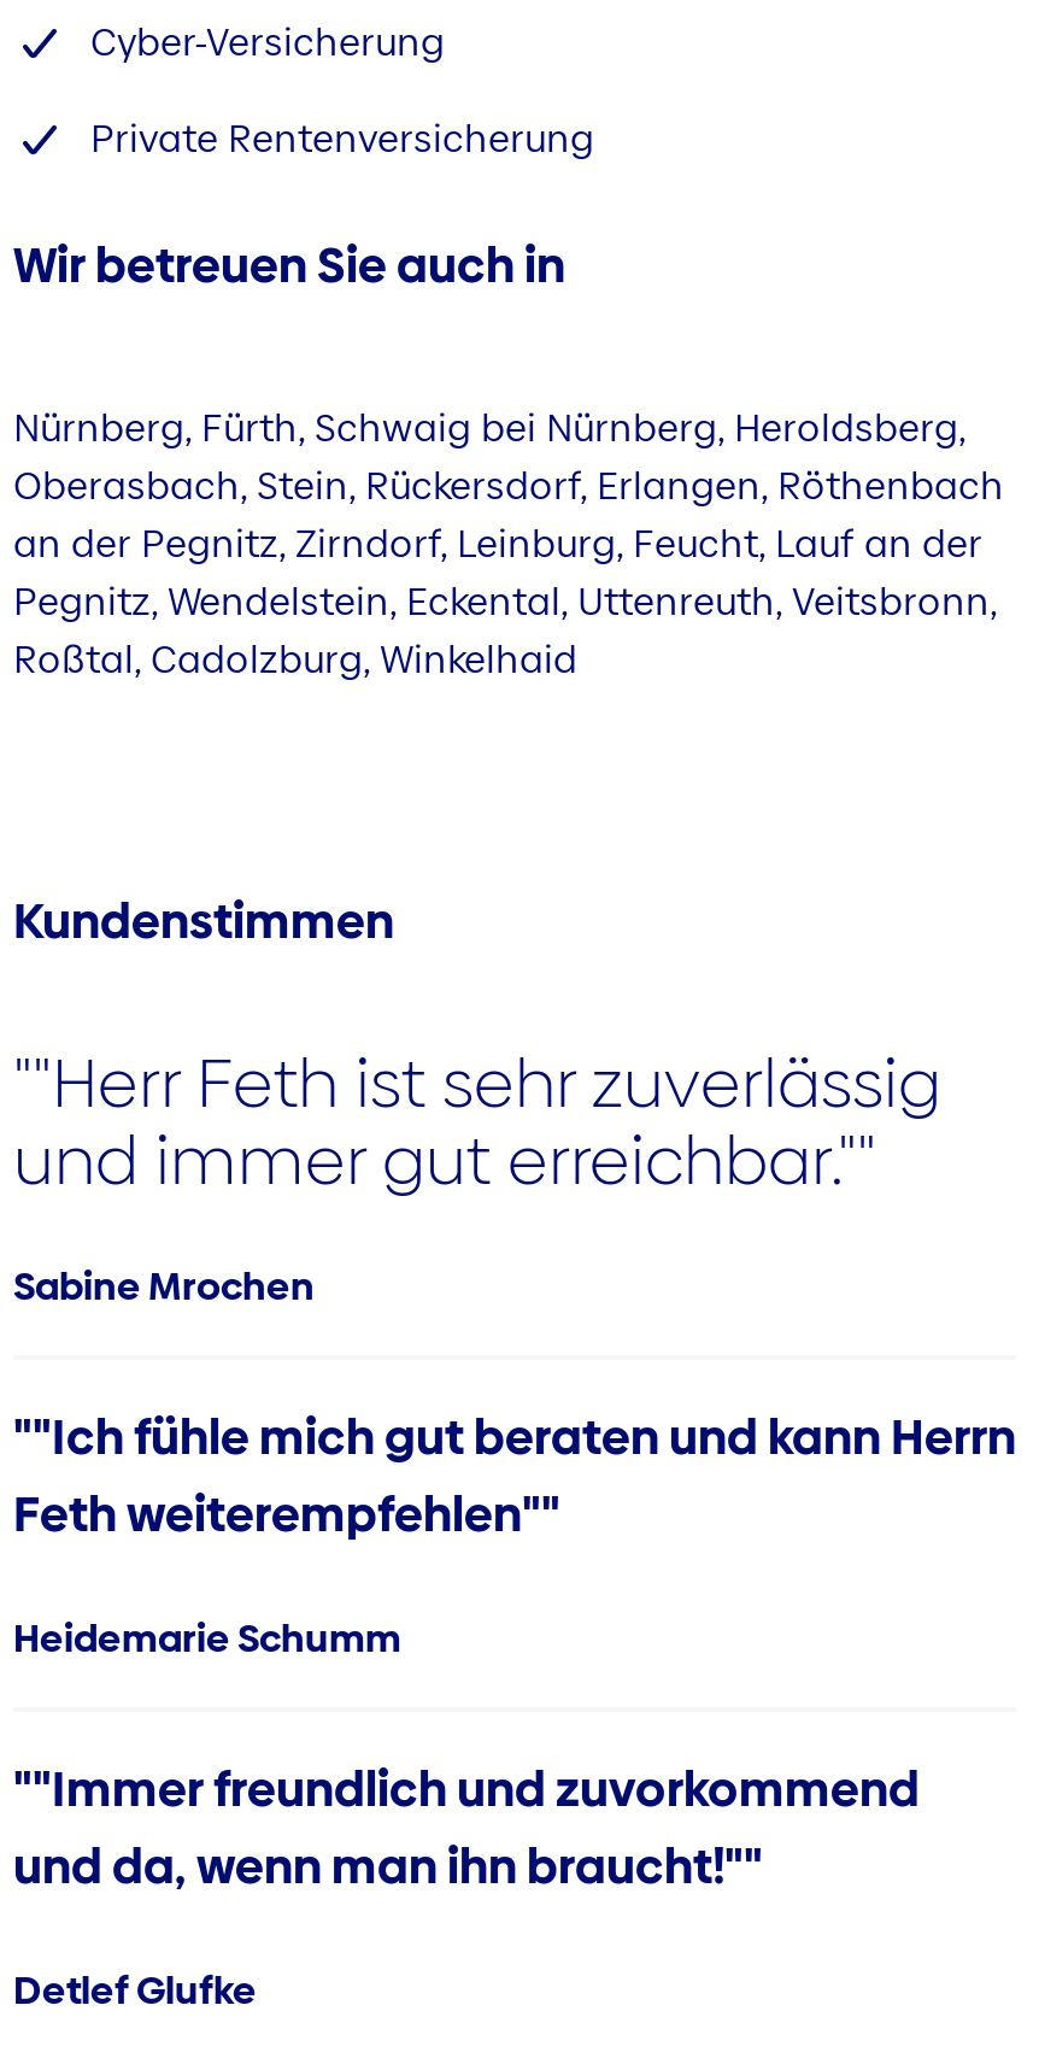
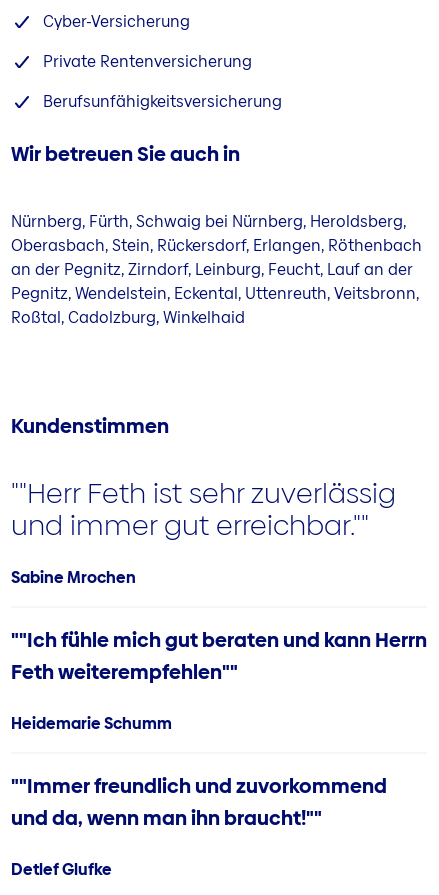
none -> [43,90,282,113] Berufsunfähigkeitsversicherung

